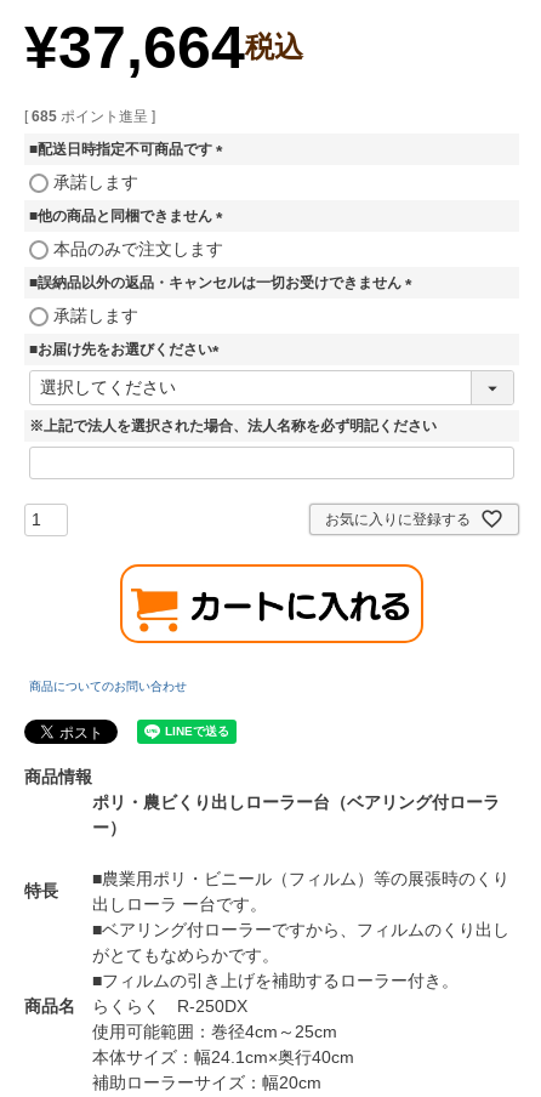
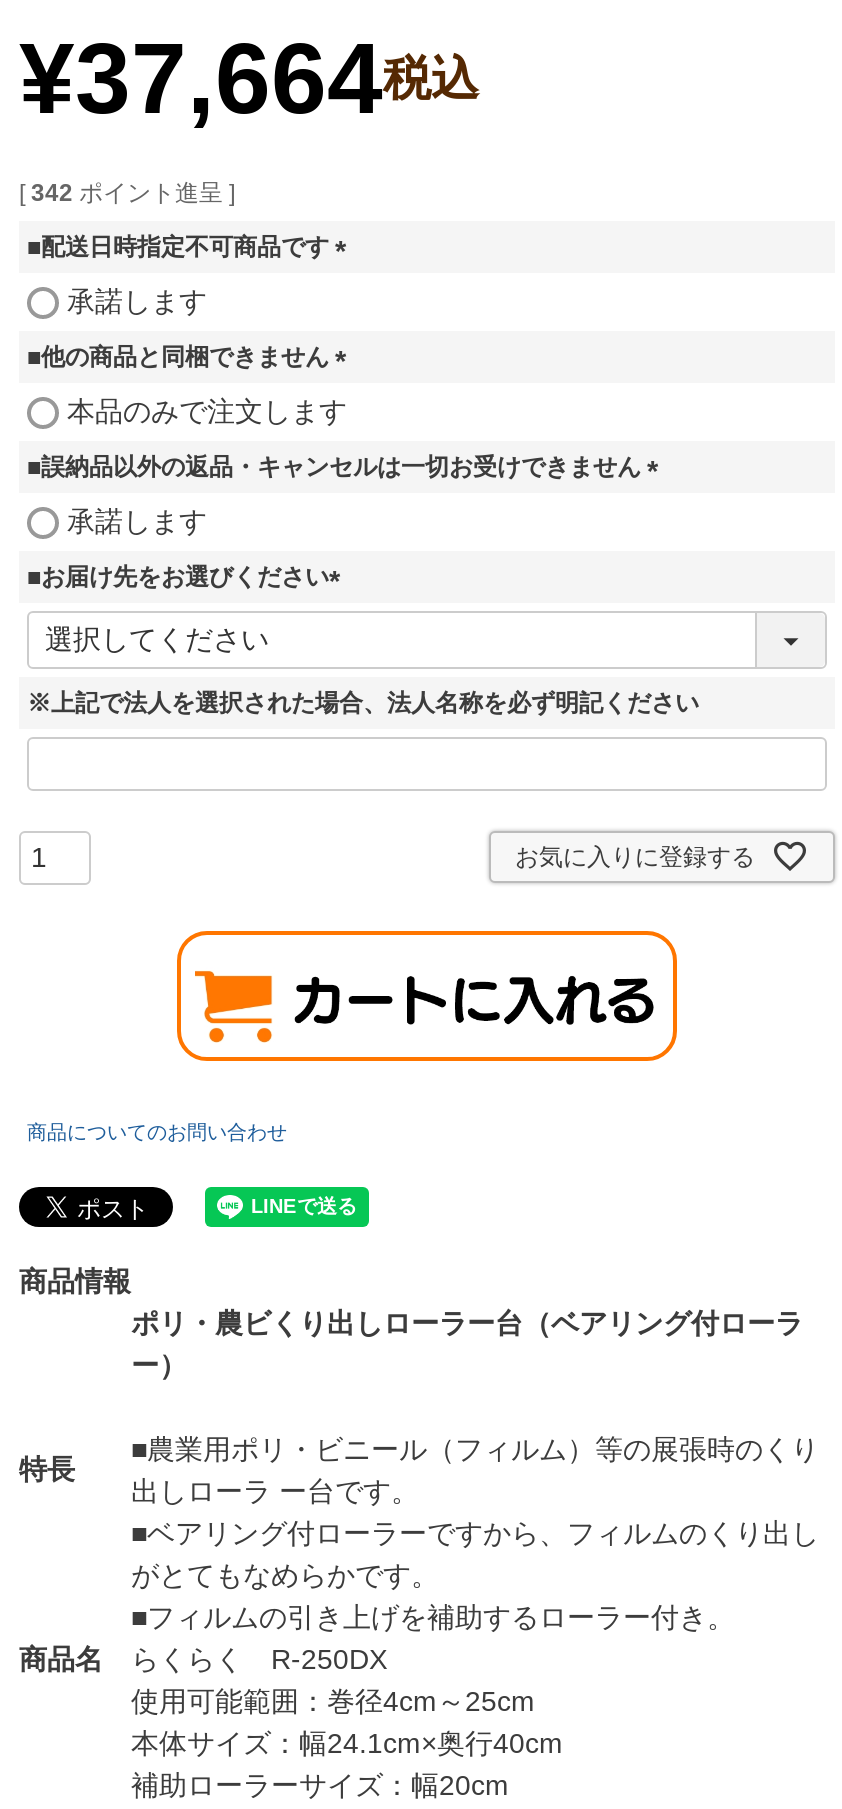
[24,108,155,125] [ 685 ポイント進呈 ] -> [19,179,235,207] [ 342 ポイント進呈 ]

